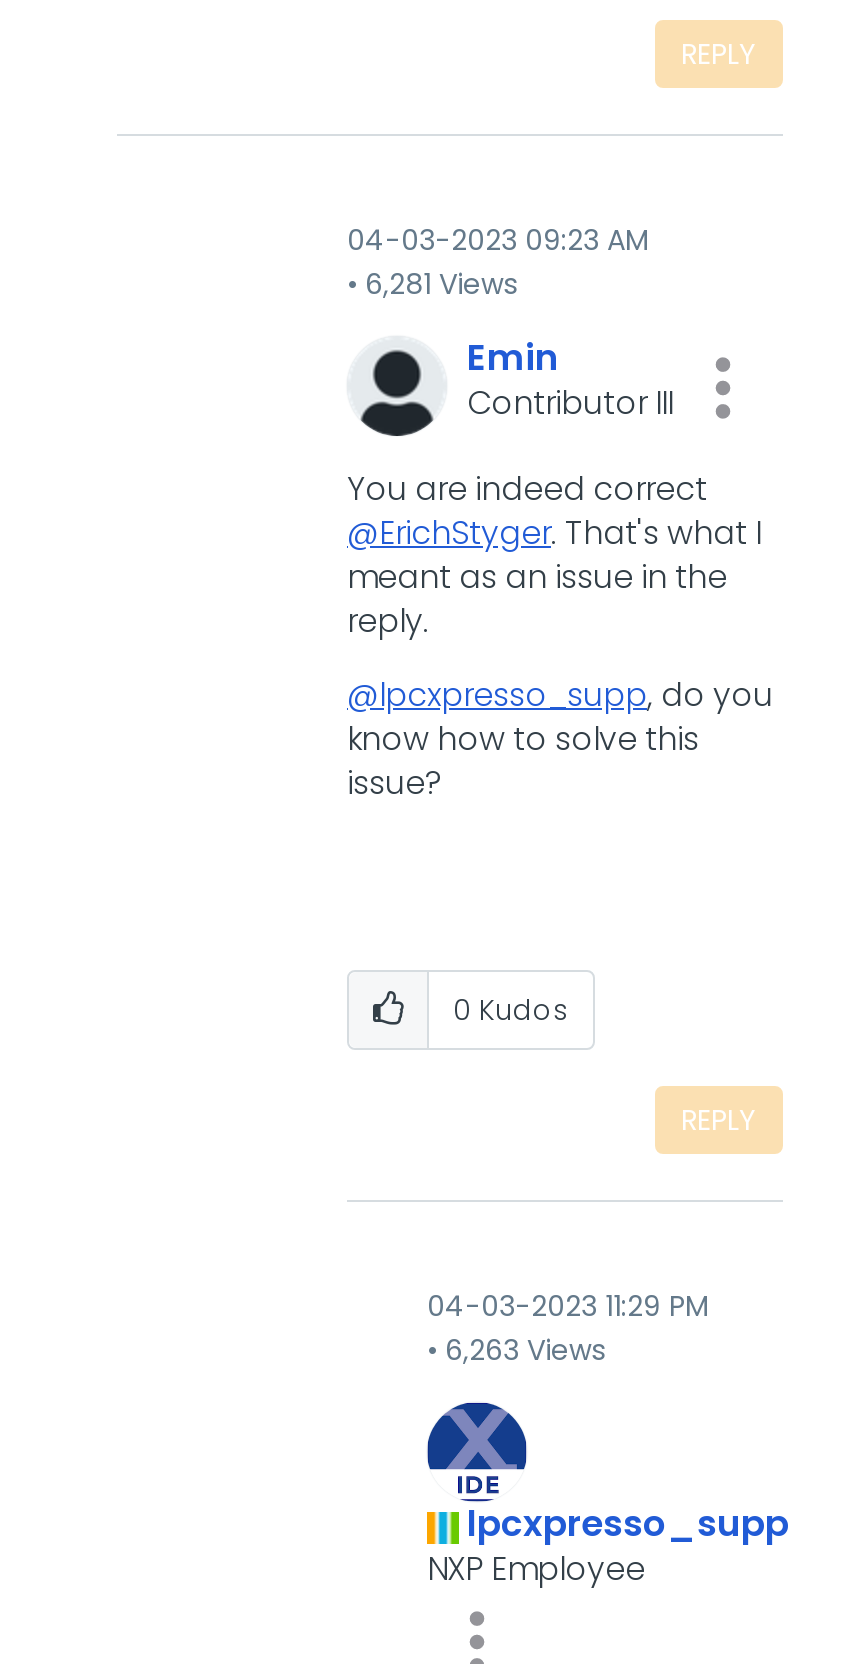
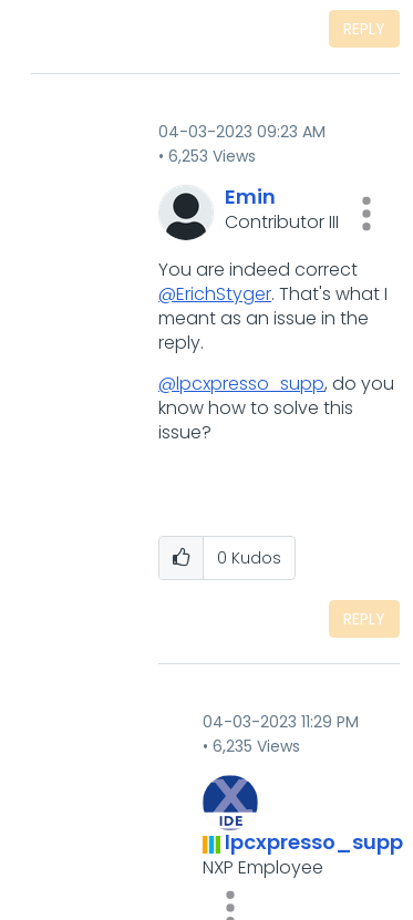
[365,264,517,304] 6,281 Views -> [168,145,256,167] 6,253 Views
[445,1330,605,1370] 6,263 Views -> [213,735,300,757] 6,235 Views

